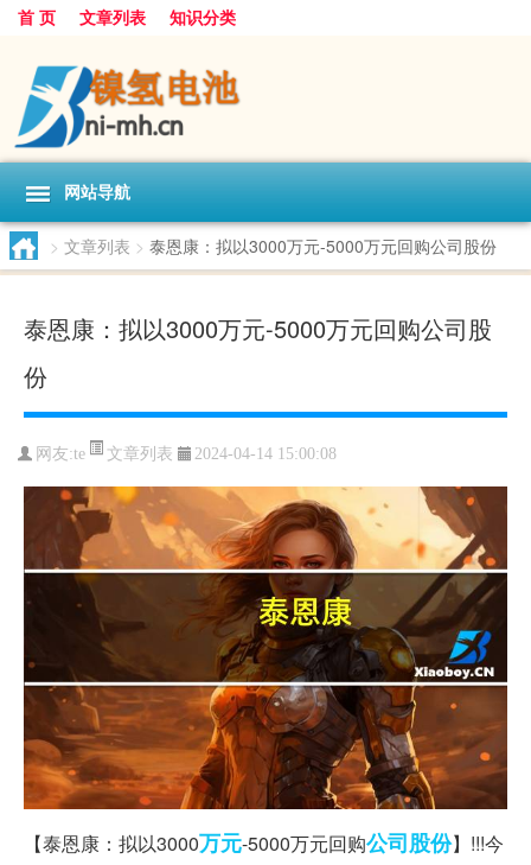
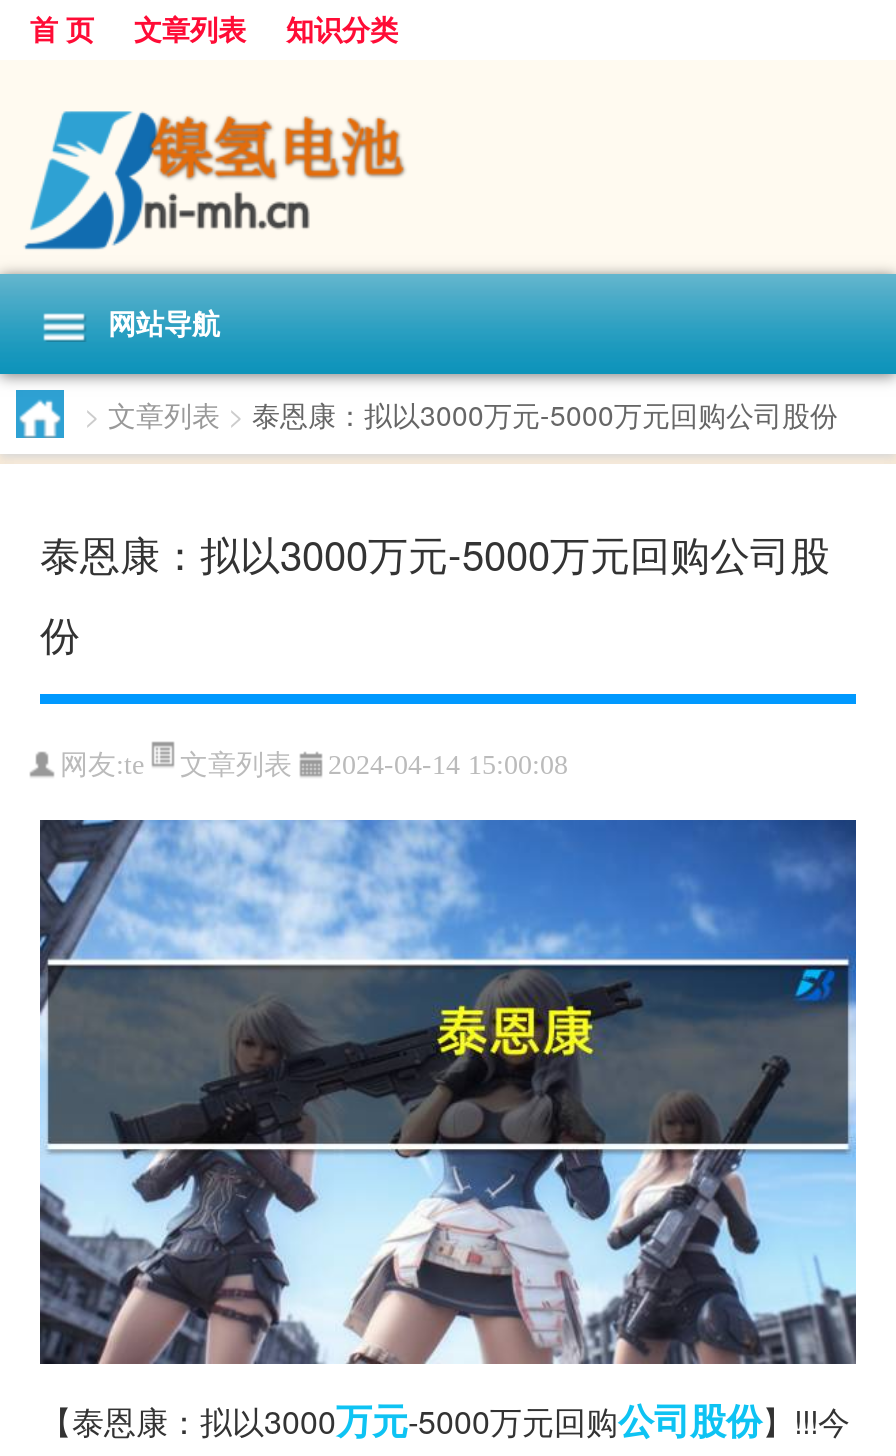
[23,485,508,810] [image] -> [38,818,858,1366] [image]

